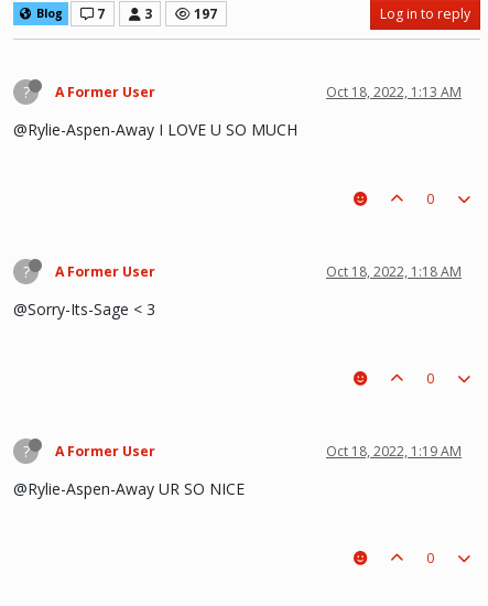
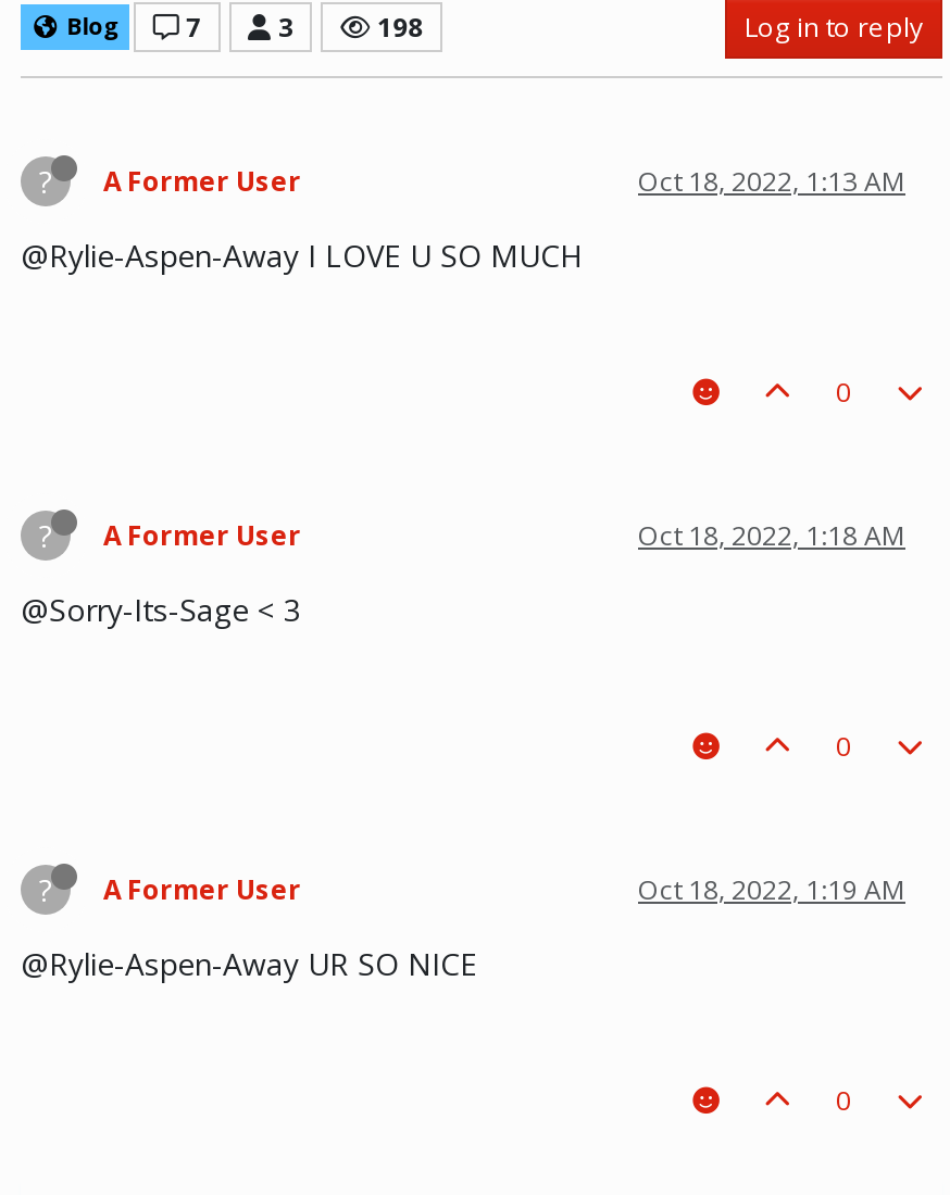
[194,4,217,23] 197 -> [377,8,423,45] 198

